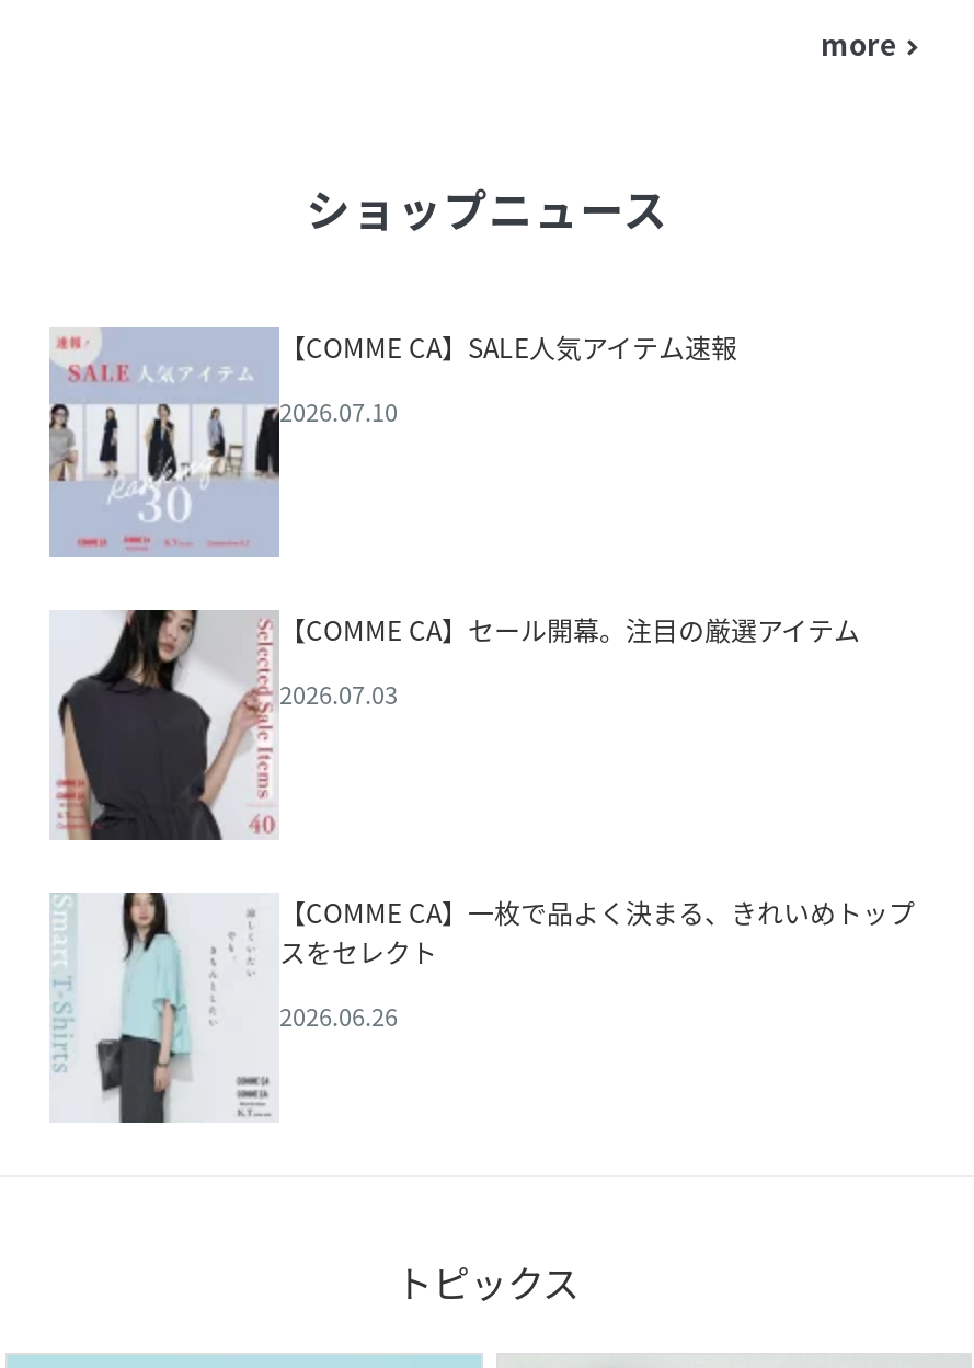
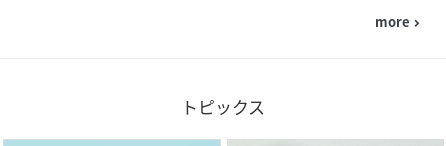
[47,176,737,557] [image] | ショップニュース | 【COMME CA】SALE人気アイテム速報 | 2026.07.10 -> none
[51,608,860,842] [image] | 【COMME CA】セール開幕。注目の厳選アイテム | 2026.07.03 -> none
[49,890,915,1125] [image] | 【COMME CA】一枚で品よく決まる、きれいめトップ | スをセレクト | 2026.06.26 -> none

